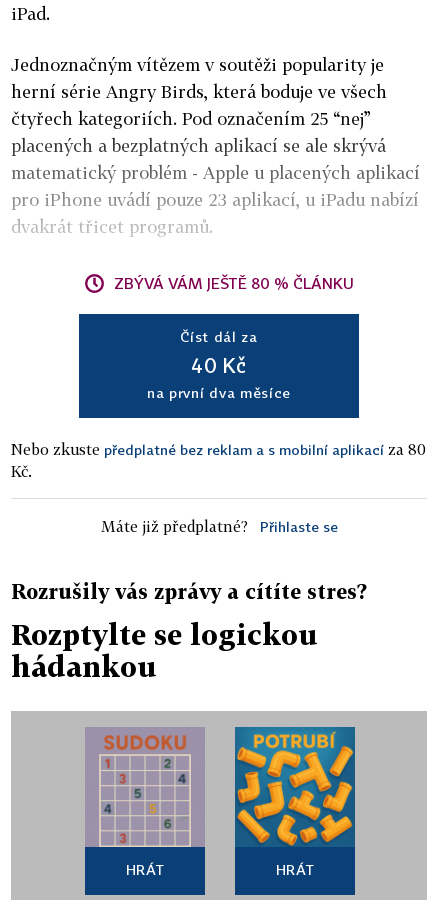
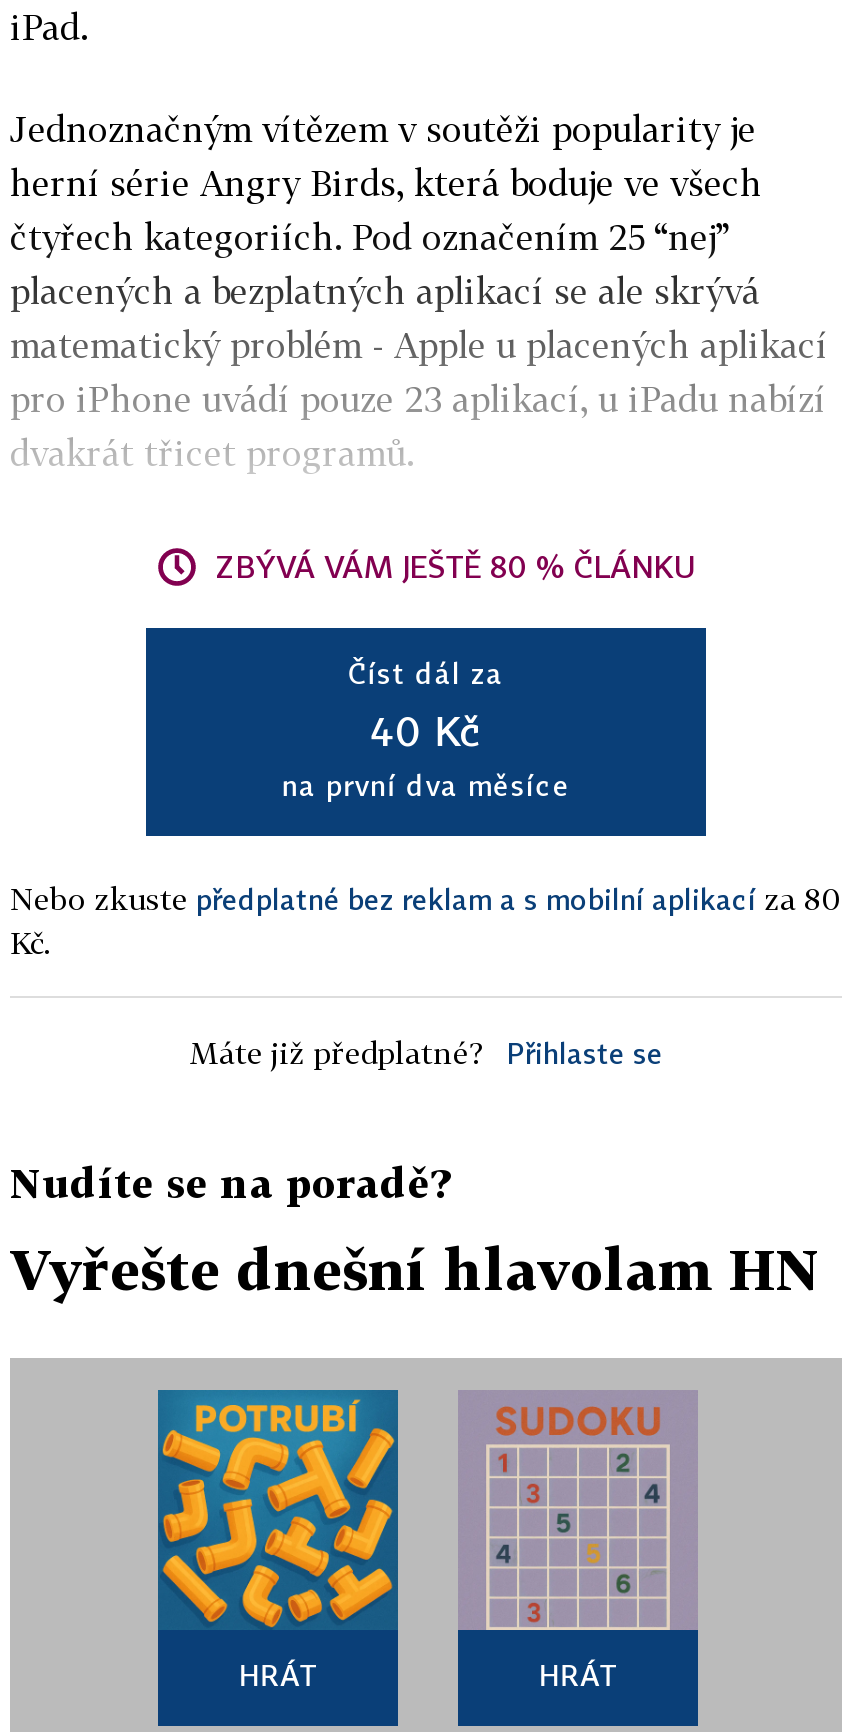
[11,579,367,603] Rozrušily vás zprávy a cítíte stres? -> [10,1158,450,1206] Nudíte se na poradě?
[11,618,318,683] Rozptylte se logickou | hádankou -> [10,1236,820,1302] Vyřešte dnešní hlavolam HN
moved [86,728,204,848] -> [460,1392,696,1632]: [image]

